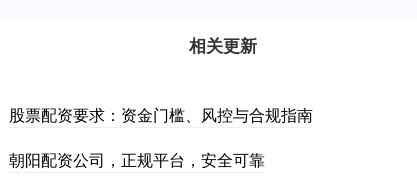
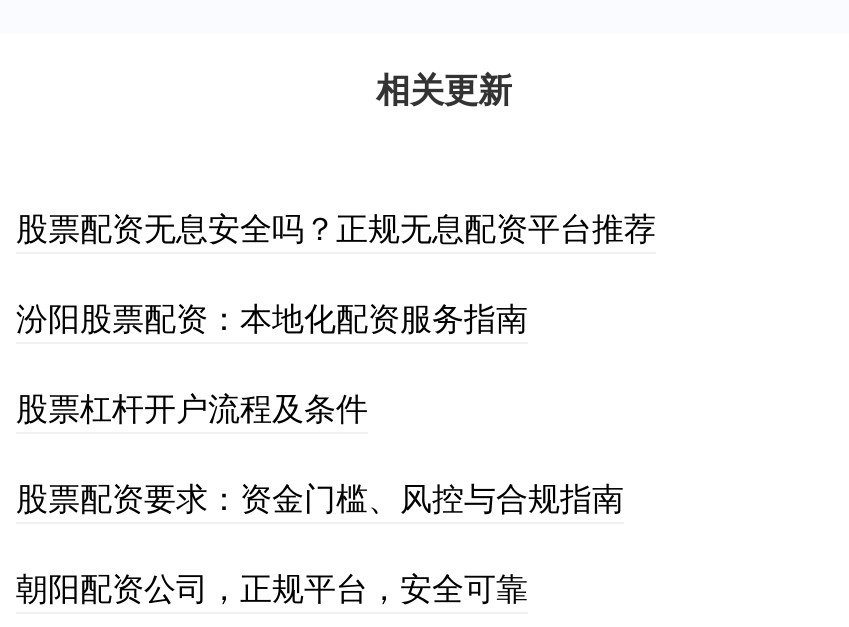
none -> [16,204,656,430] 股票配资无息安全吗？正规无息配资平台推荐 | 汾阳股票配资：本地化配资服务指南 | 股票杠杆开户流程及条件

